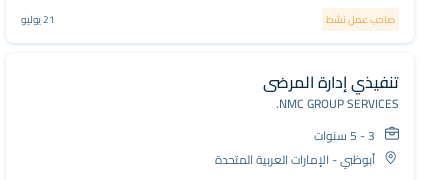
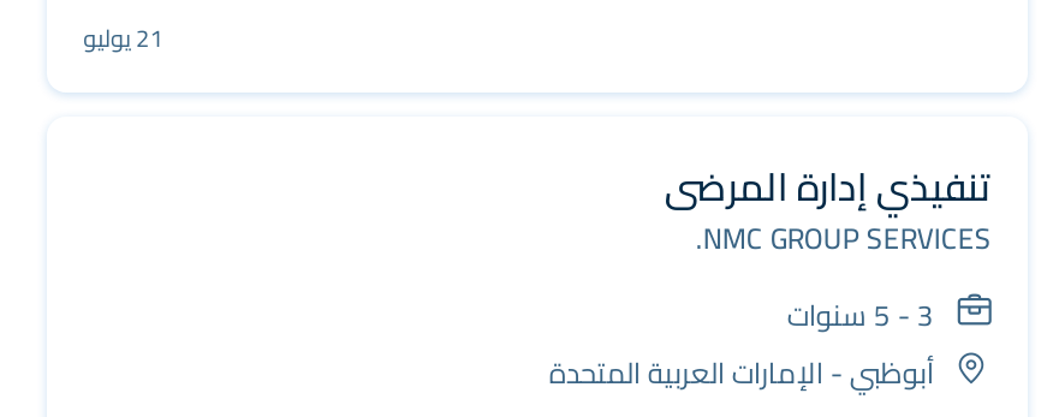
[326,10,395,29] صاحب عمل نشط -> none

